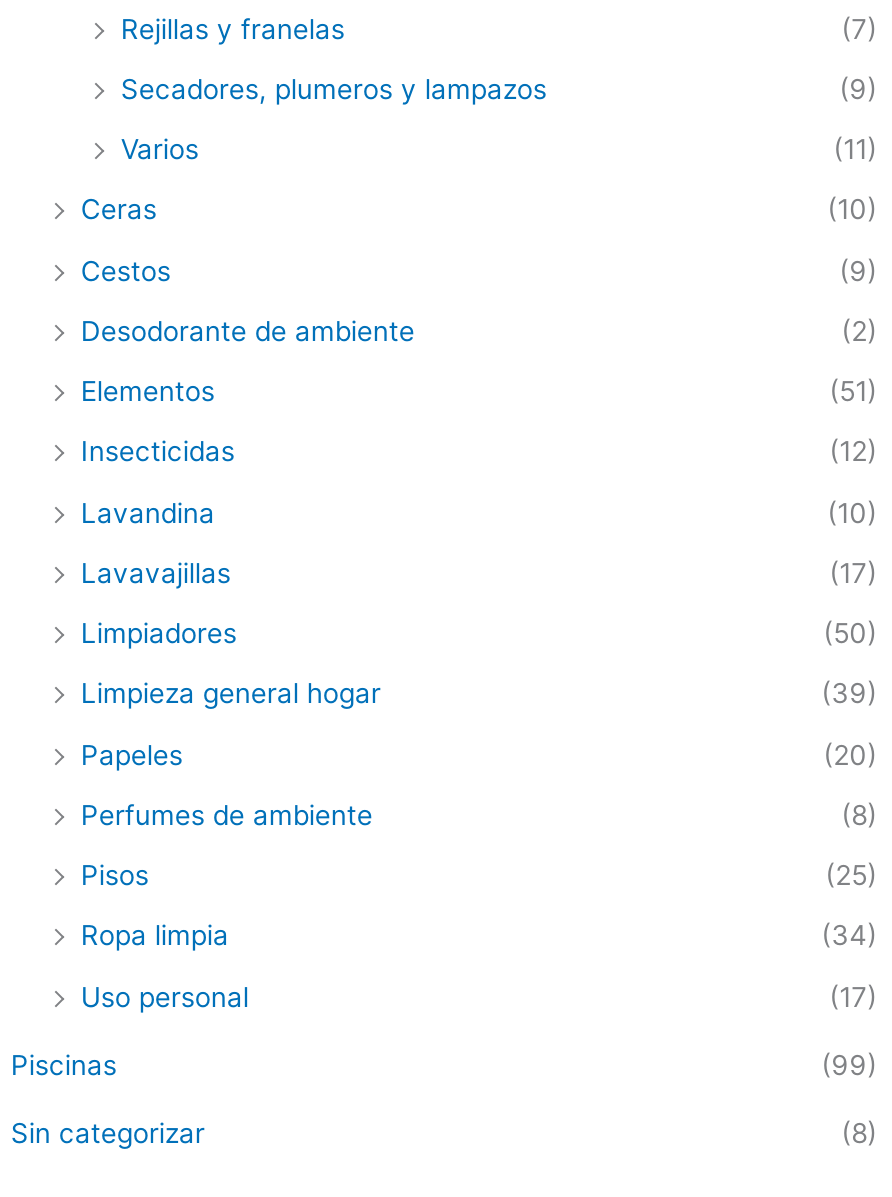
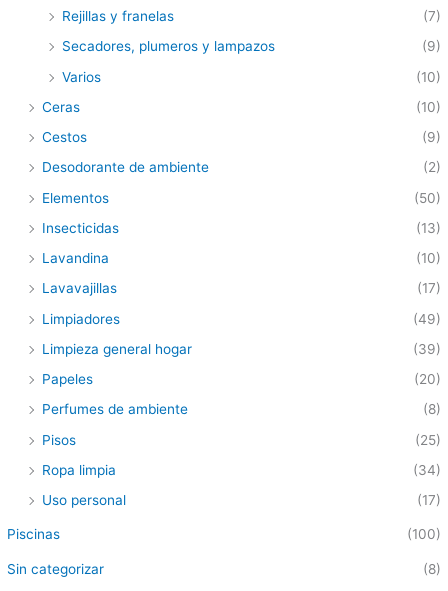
[833,133,877,165] (11) -> [416,69,441,85] (10)
[829,375,877,407] (51) -> [414,190,441,206] (50)
[829,436,877,468] (12) -> [416,220,441,236] (13)
[823,617,877,649] (50) -> [413,311,441,327] (49)
[821,1049,877,1081] (99) -> [407,526,441,542] (100)

